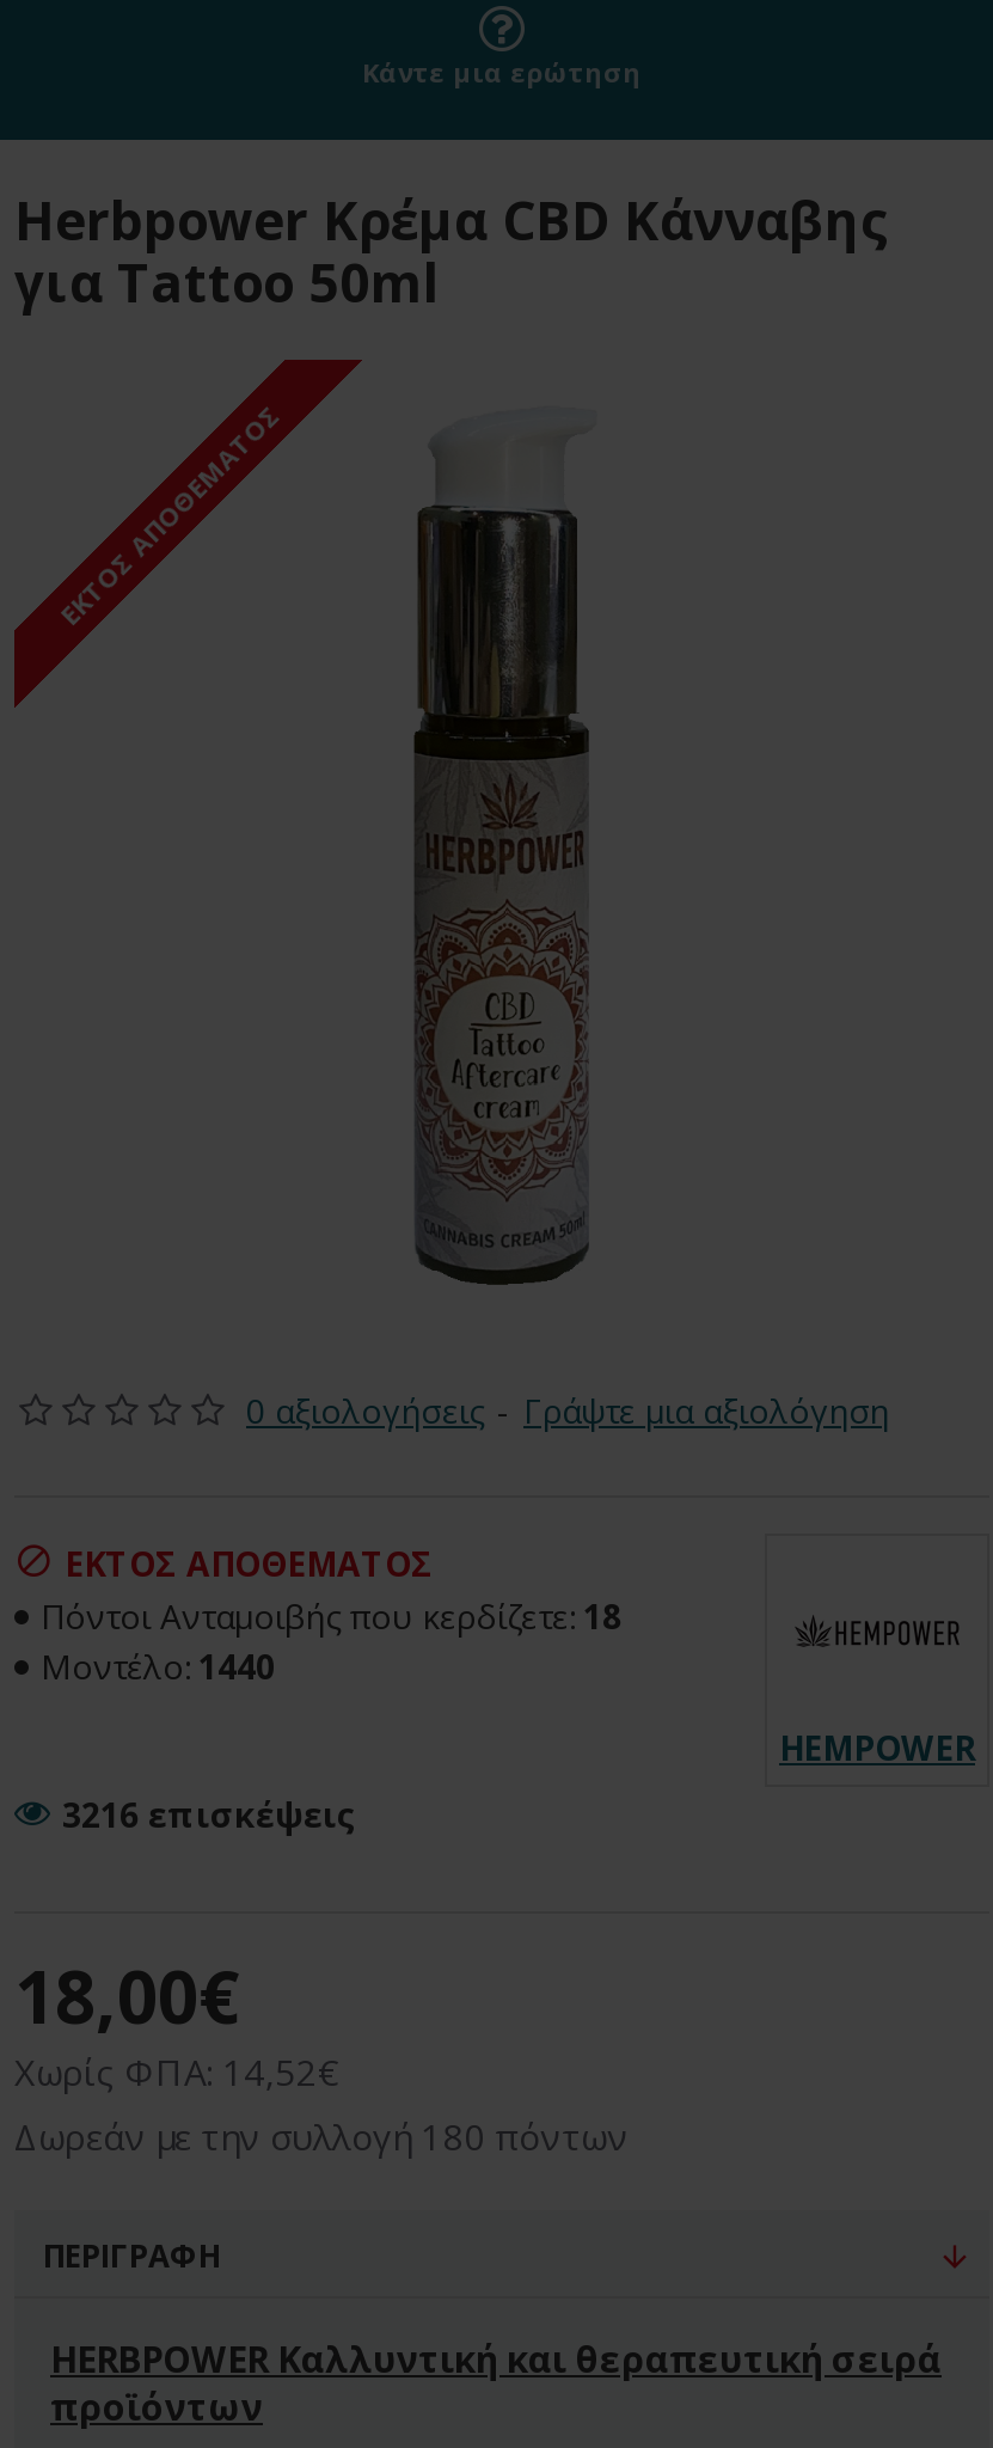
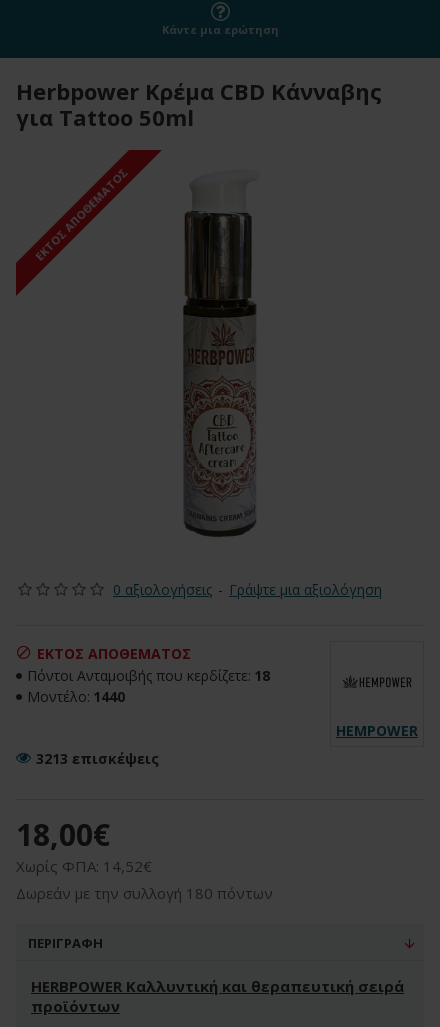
[62,1791,356,1836] 3216 επισκέψεις -> [36,748,159,767] 3213 επισκέψεις

